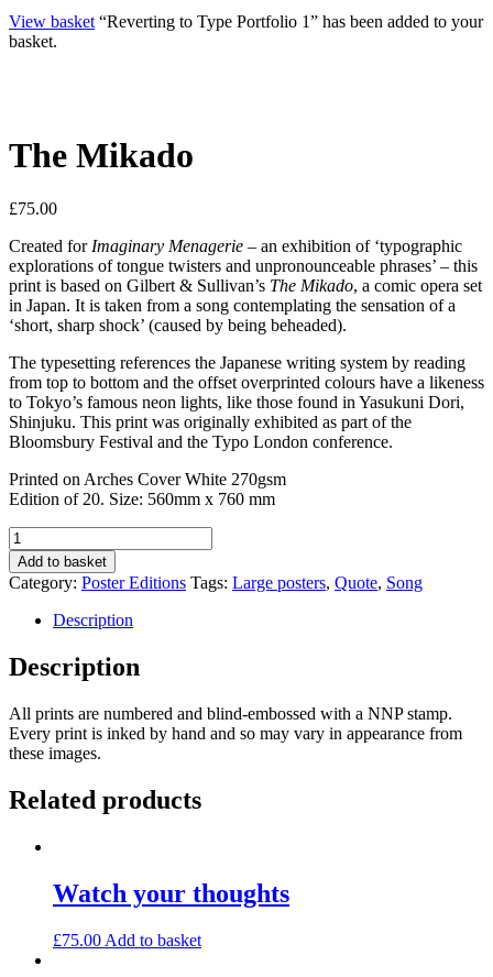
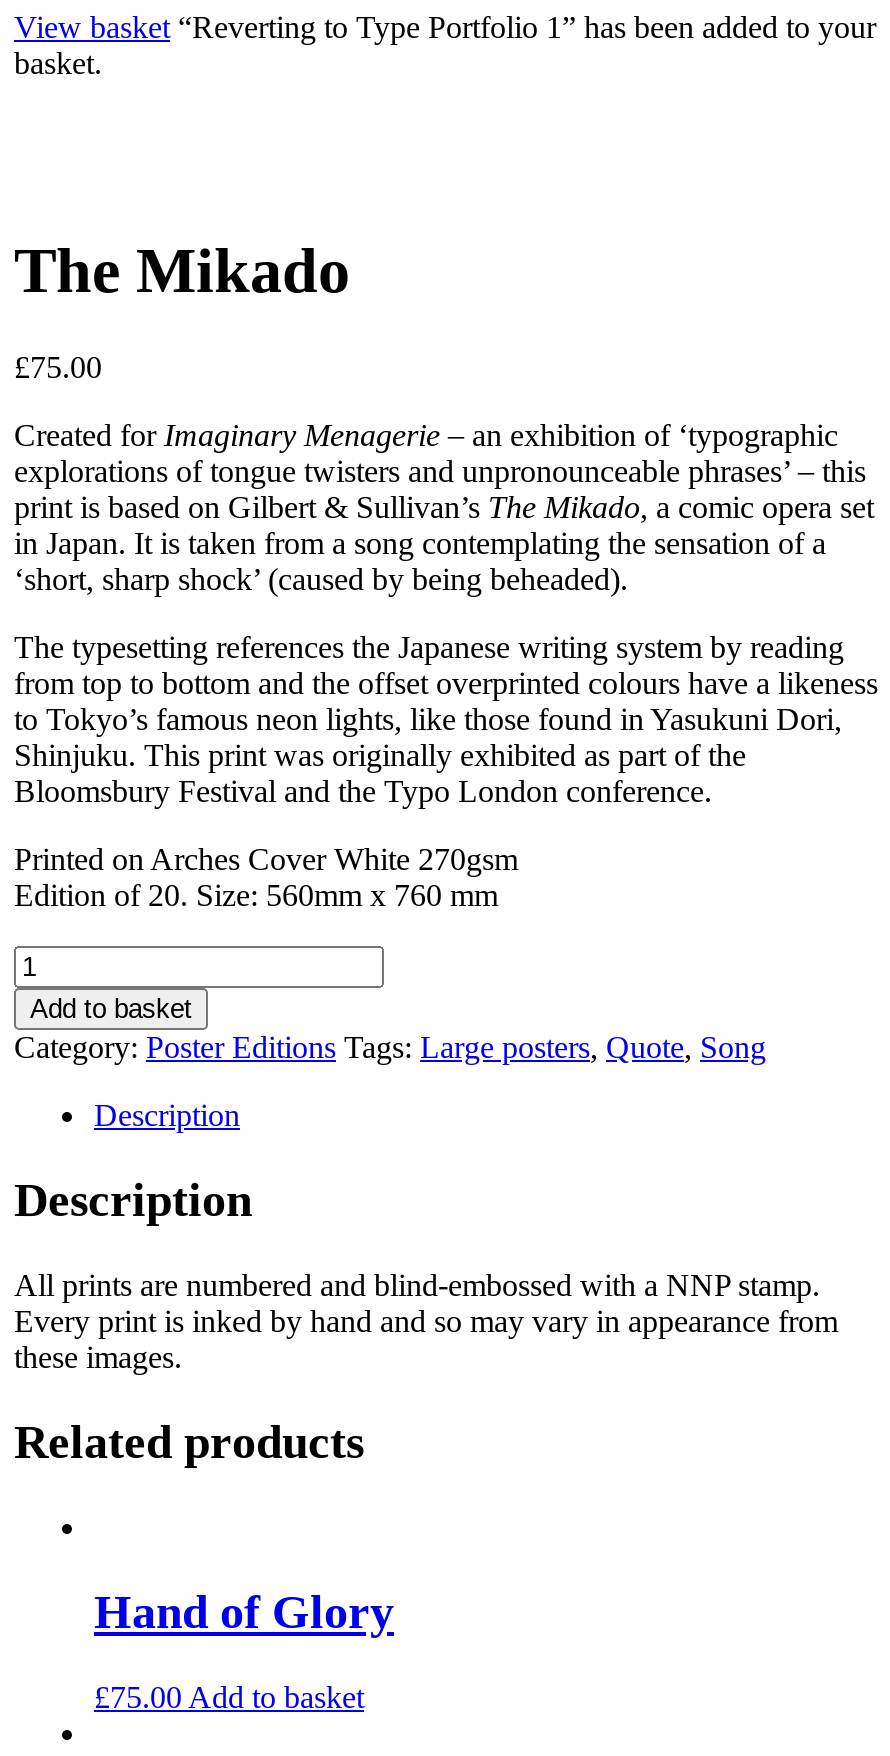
[53,879,289,907] Watch your thoughts -> [94,1585,394,1637] Hand of Glory

